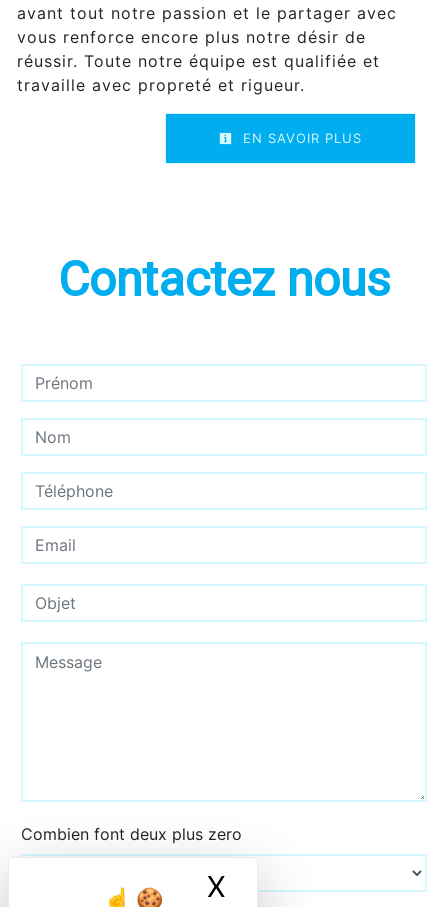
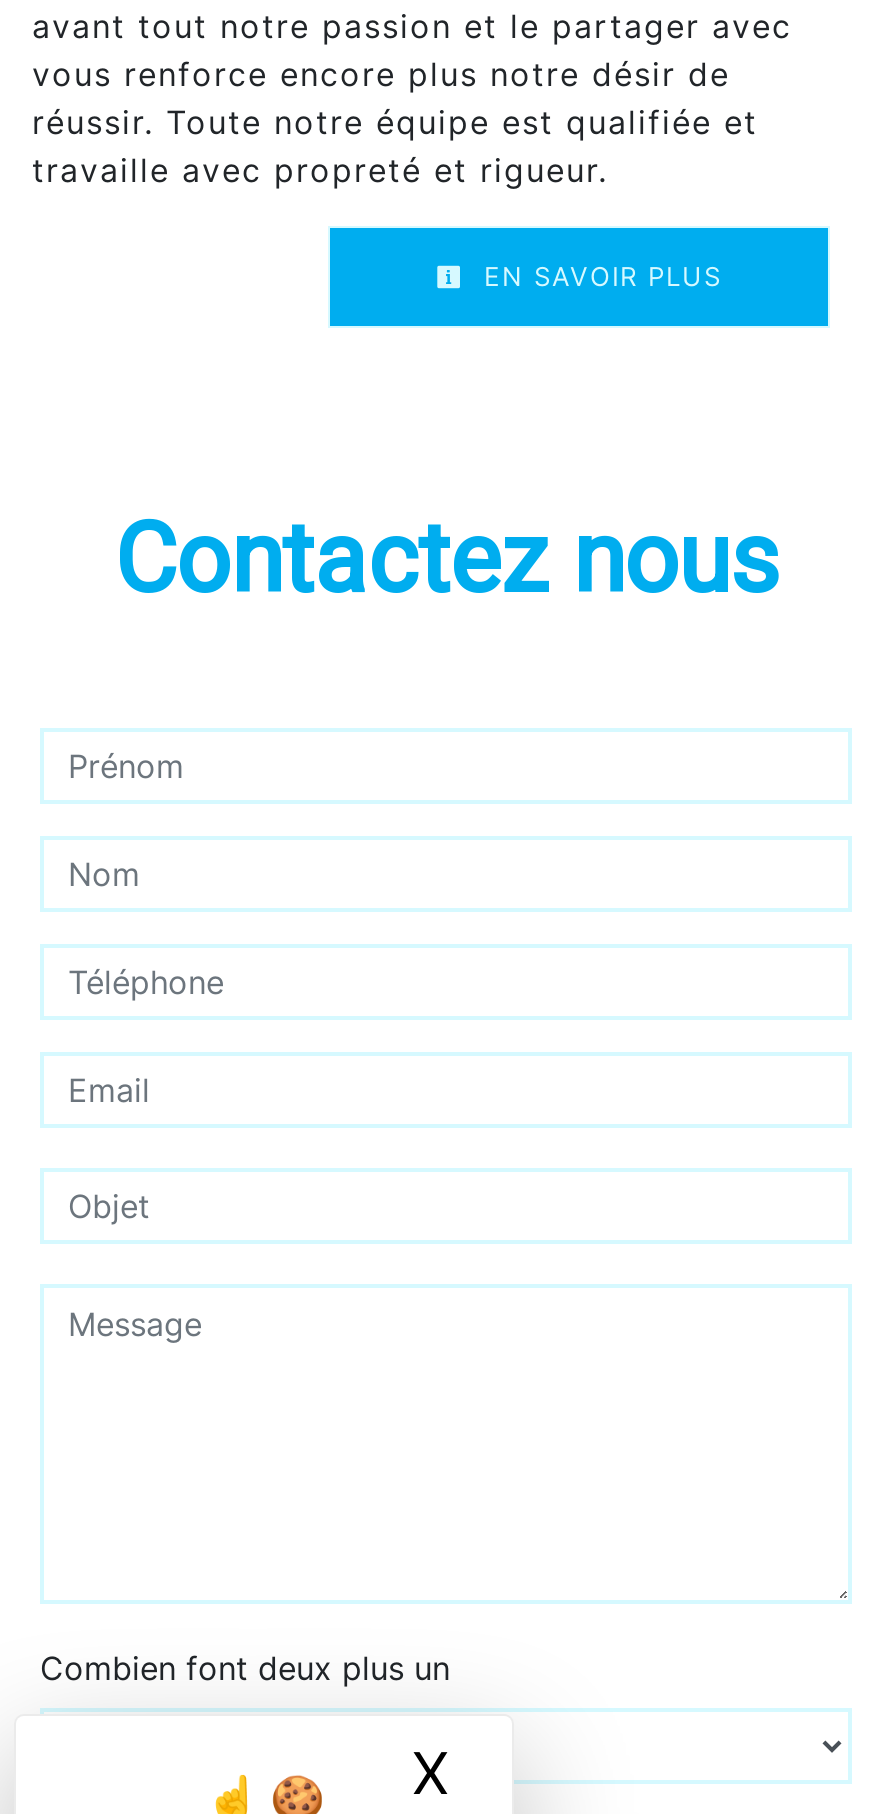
[21,824,242,844] Combien font deux plus zero -> [40,1648,450,1688] Combien font deux plus un

